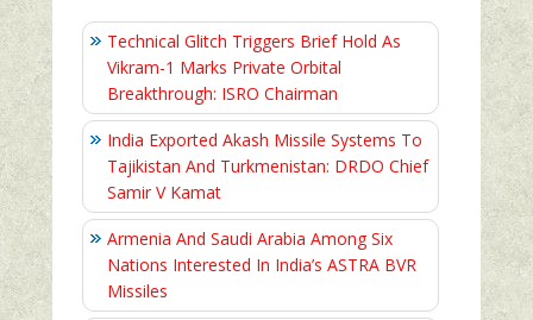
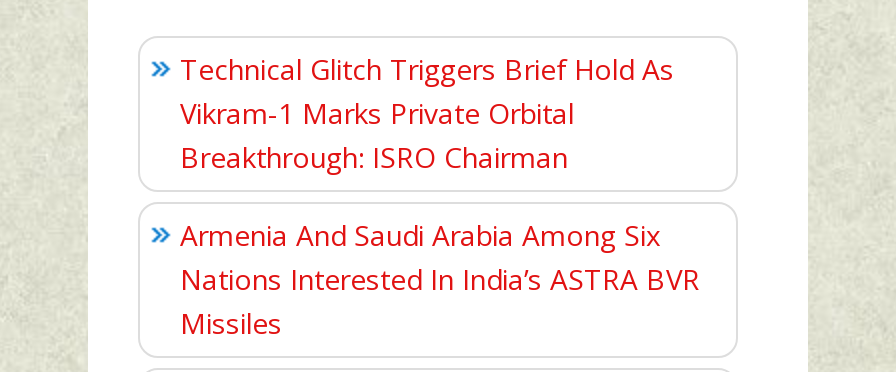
[107,129,428,204] India Exported Akash Missile Systems To | Tajikistan And Turkmenistan: DRDO Chief | Samir V Kamat -> none

